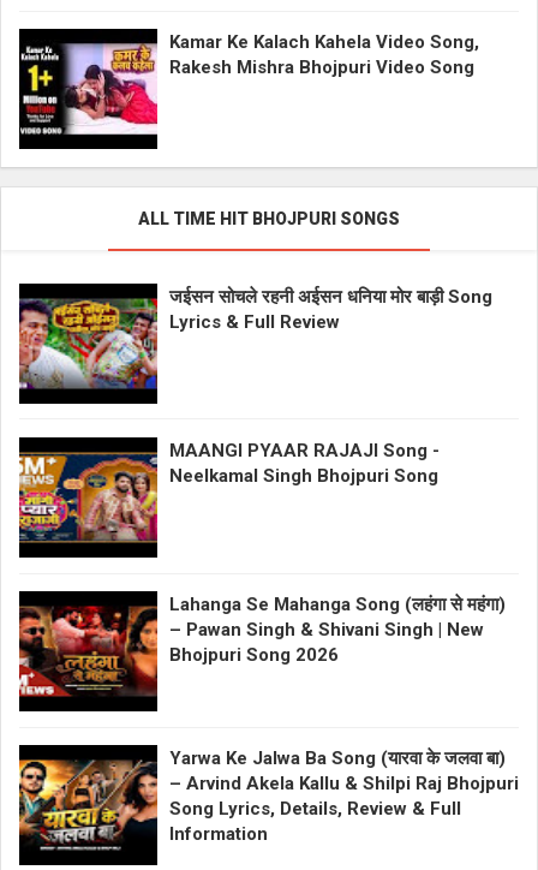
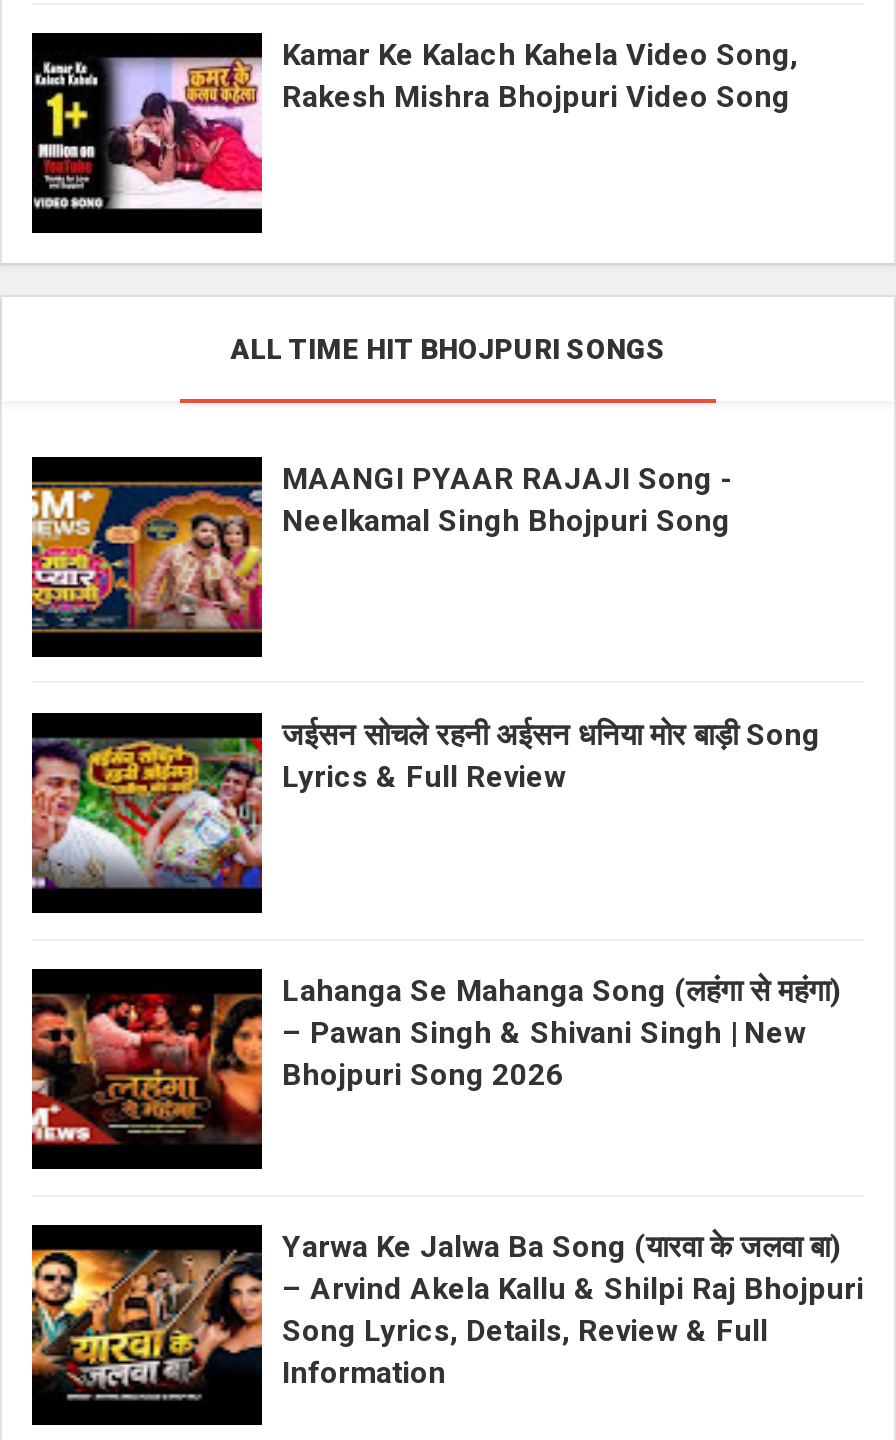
moved [17,286,492,392] -> [28,717,820,893]: [image] | जईसन सोचले रहनी अईसन धनिया मोर बाड़ी Song | Lyrics & Full Review
moved [18,440,440,543] -> [30,461,732,633]: [image] | MAANGI PYAAR RAJAJI Song - | Neelkamal Singh Bhojpuri Song

